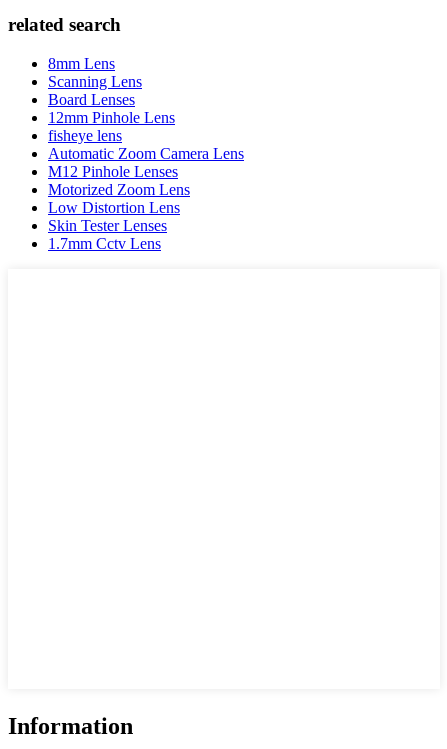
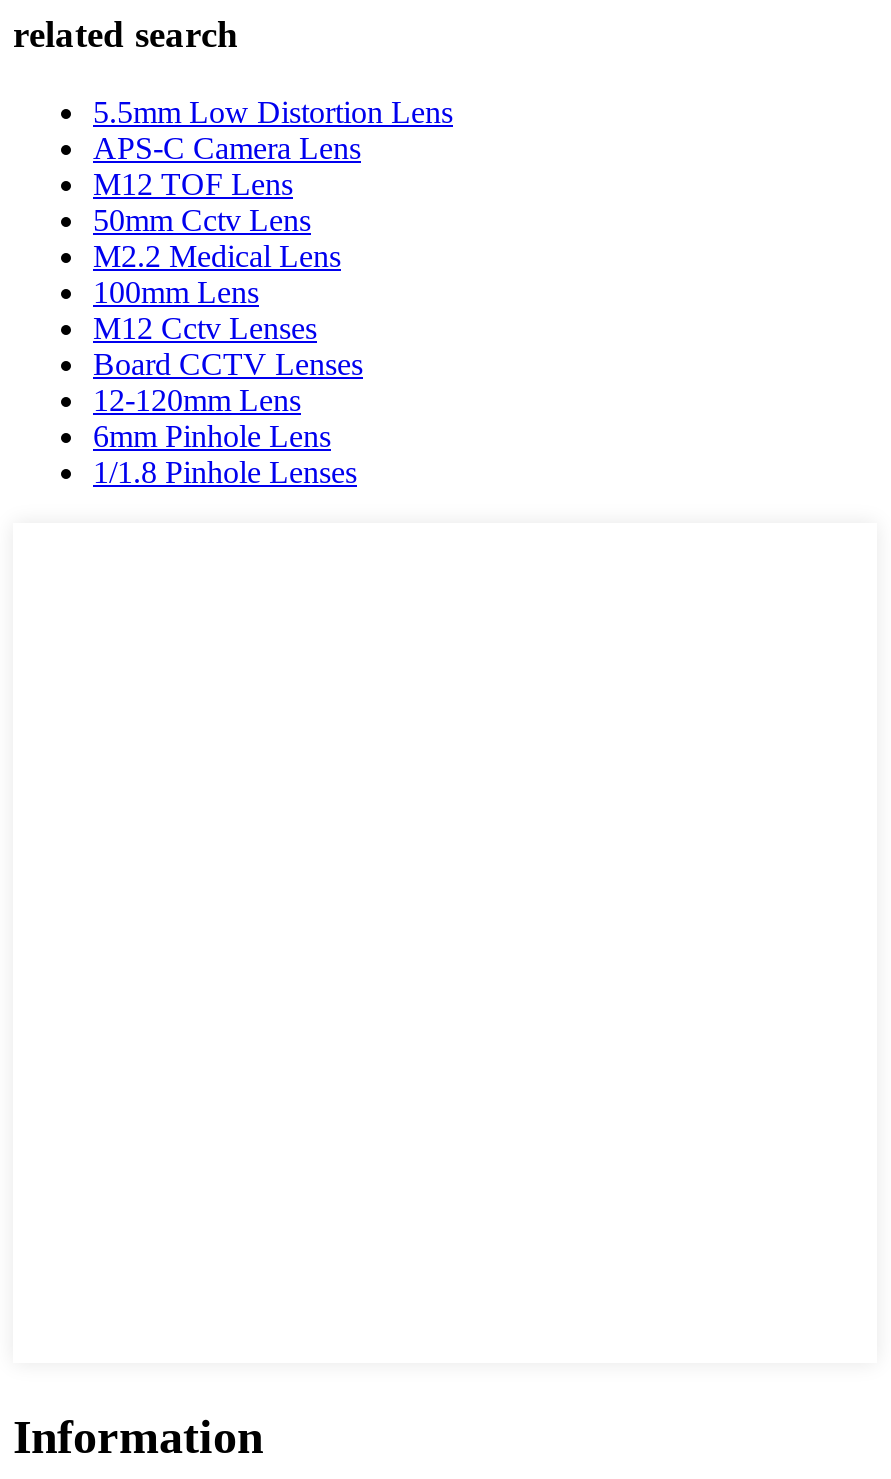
[48,55,244,252] 8mm Lens | Scanning Lens | Board Lenses | 12mm Pinhole Lens | fisheye lens | Automatic Zoom Camera Lens | M12 Pinhole Lenses | Motorized Zoom Lens | Low Distortion Lens | Skin Tester Lenses | 1.7mm Cctv Lens -> [93,95,453,489] 5.5mm Low Distortion Lens | APS-C Camera Lens | M12 TOF Lens | 50mm Cctv Lens | M2.2 Medical Lens | 100mm Lens | M12 Cctv Lenses | Board CCTV Lenses | 12-120mm Lens | 6mm Pinhole Lens | 1/1.8 Pinhole Lenses

